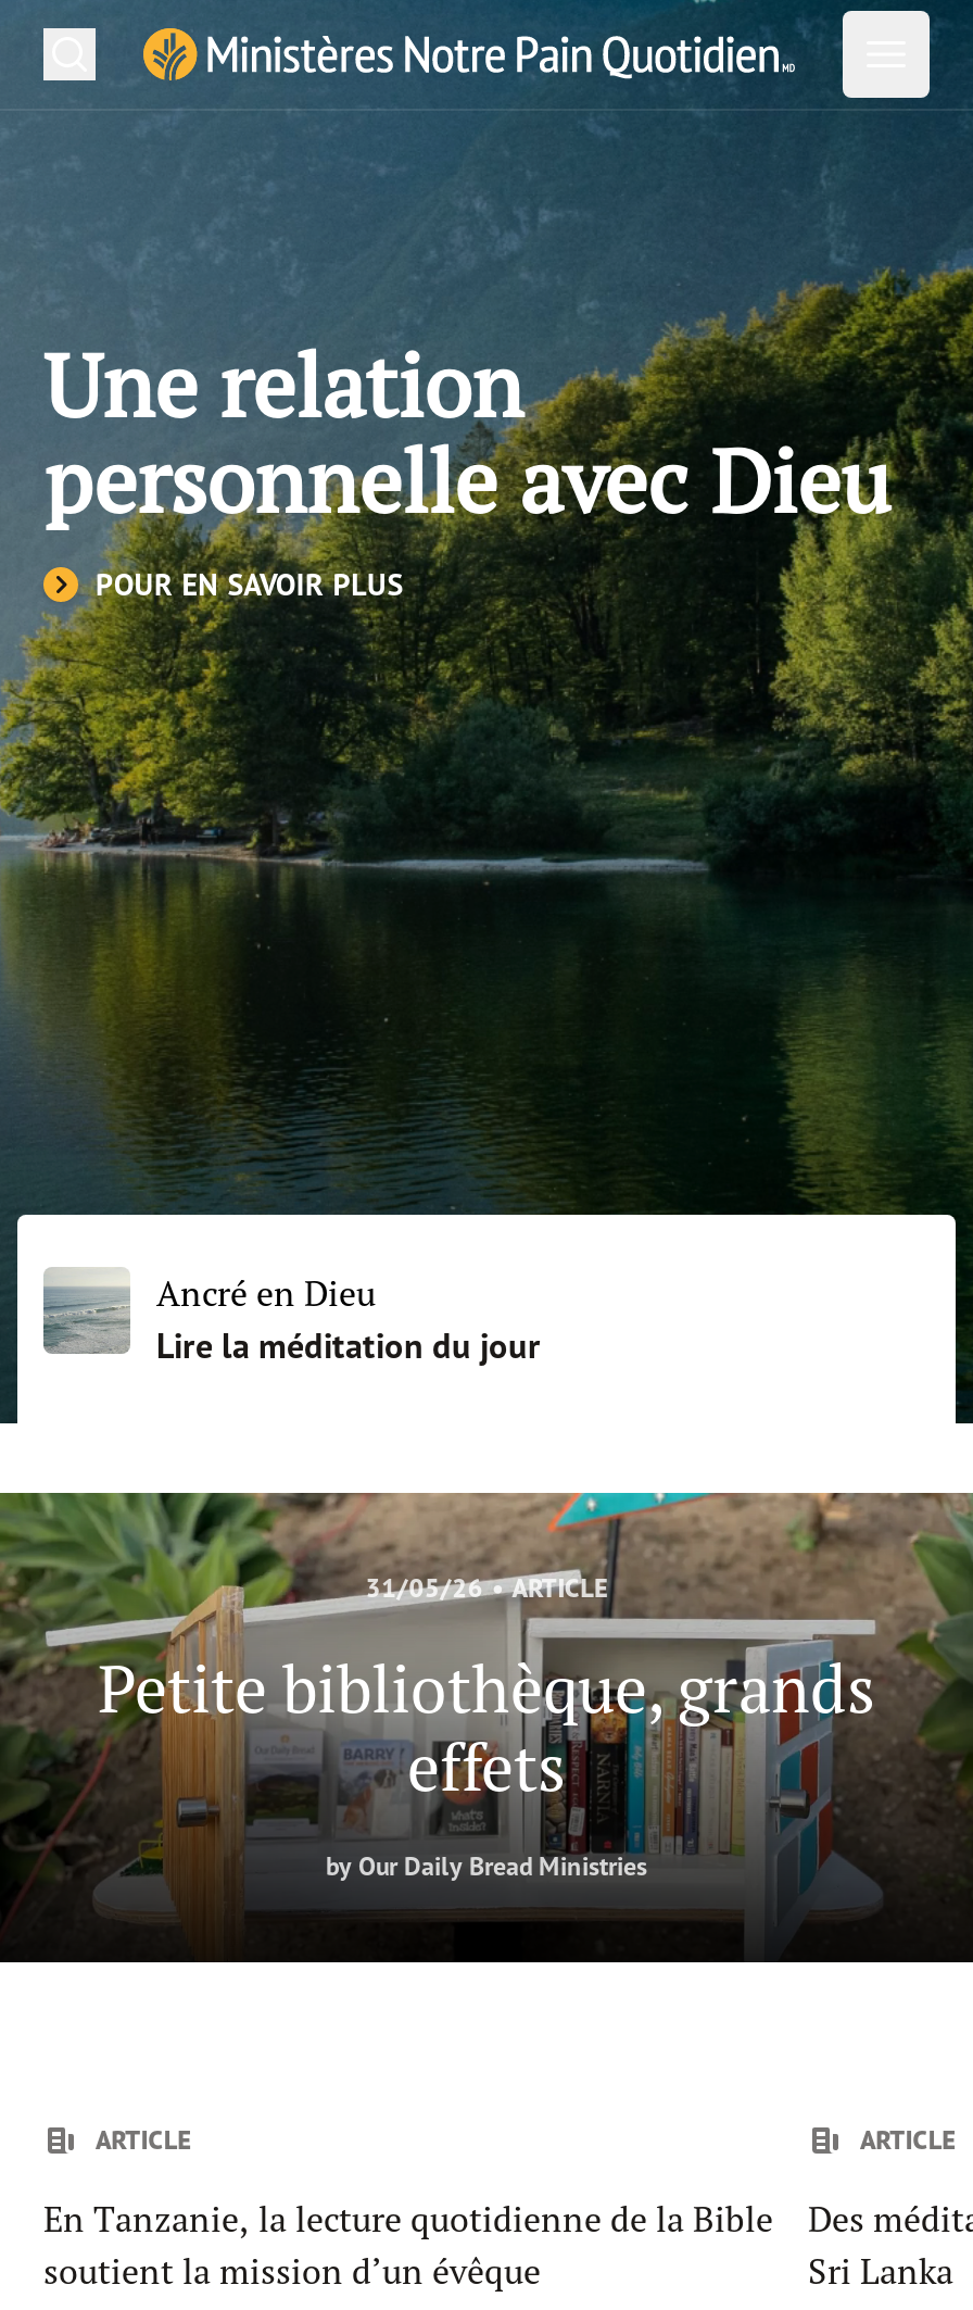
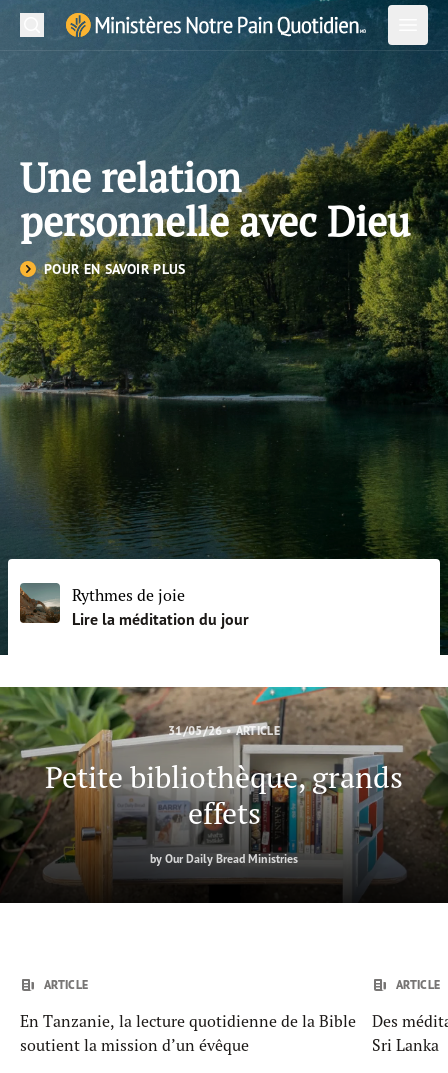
[41,1269,376,1352] [image] | Ancré en Dieu -> [19,583,185,623] [image] | Rythmes de joie

